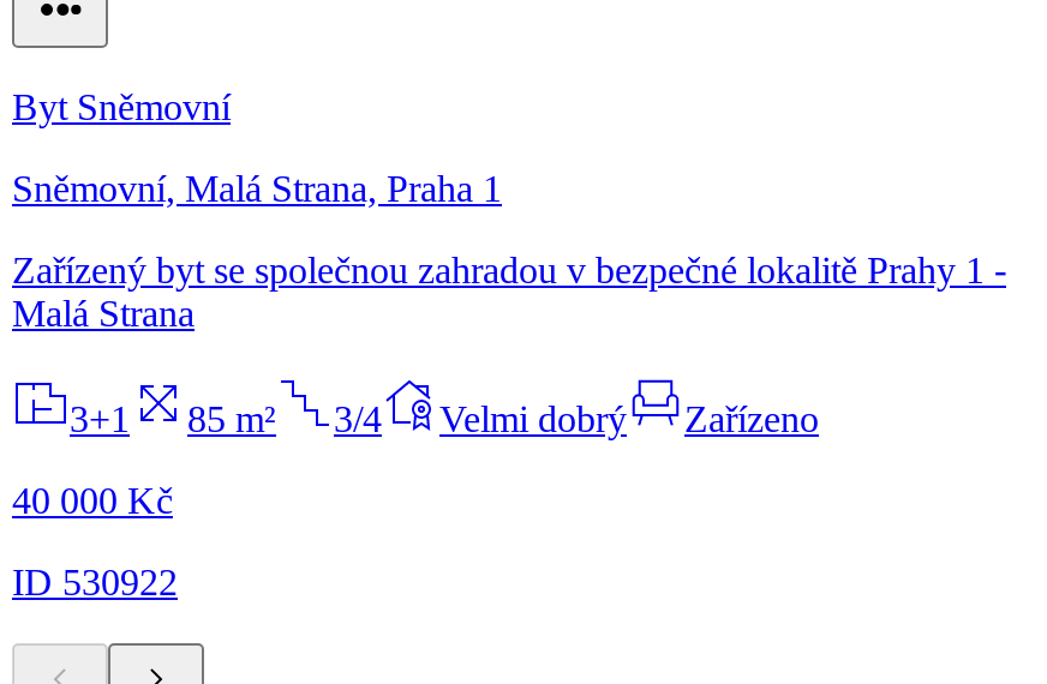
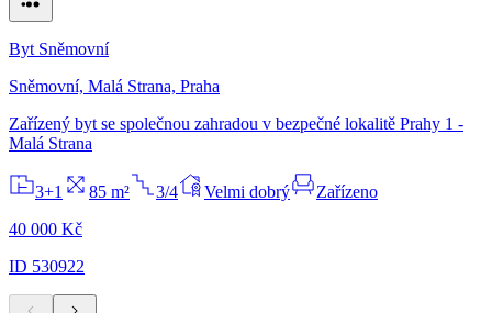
[12,168,502,209] Sněmovní, Malá Strana, Praha 1 -> [9,77,220,95] Sněmovní, Malá Strana, Praha

